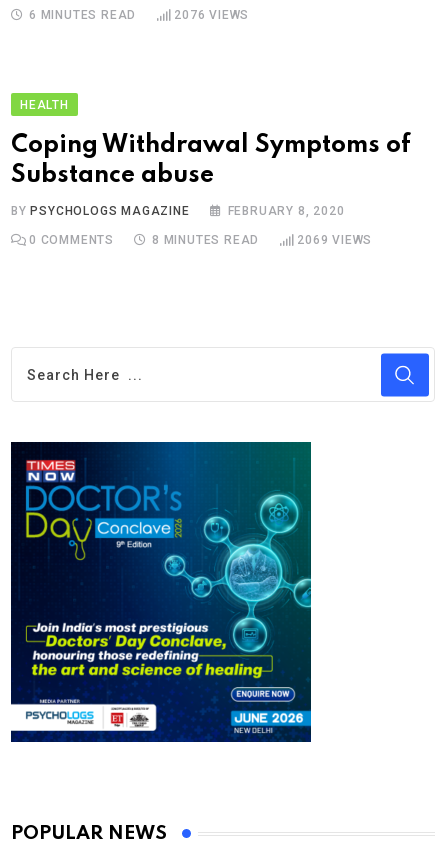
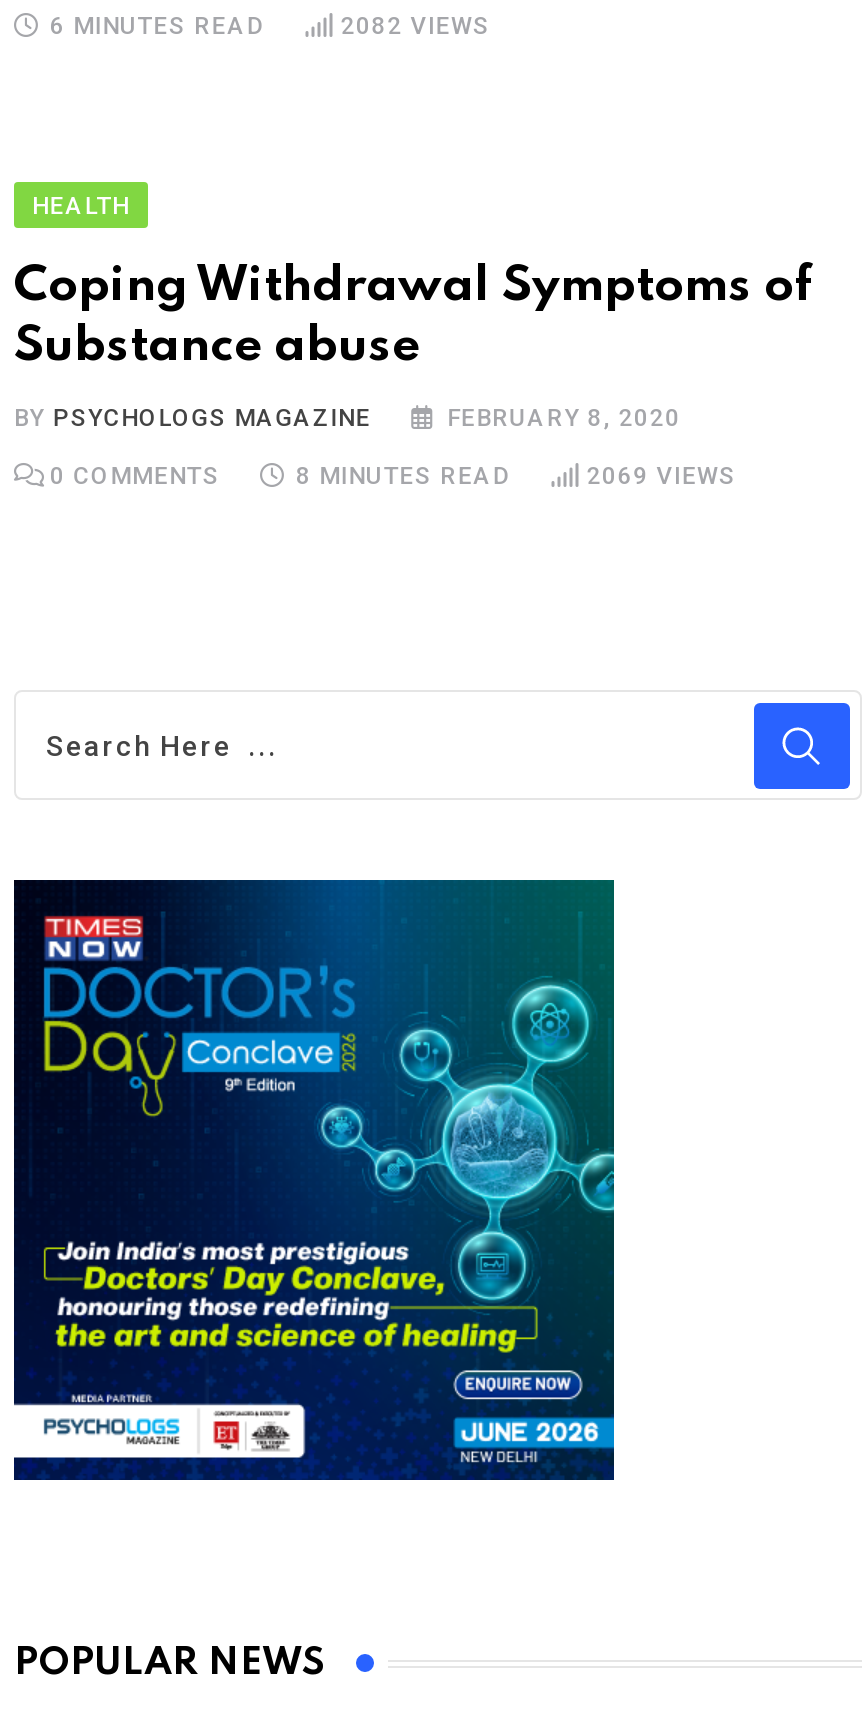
[174,8,249,22] 2076 VIEWS -> [340,12,490,40] 2082 VIEWS

